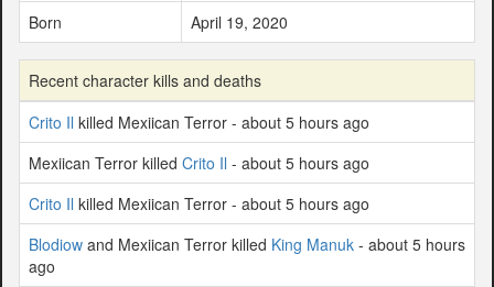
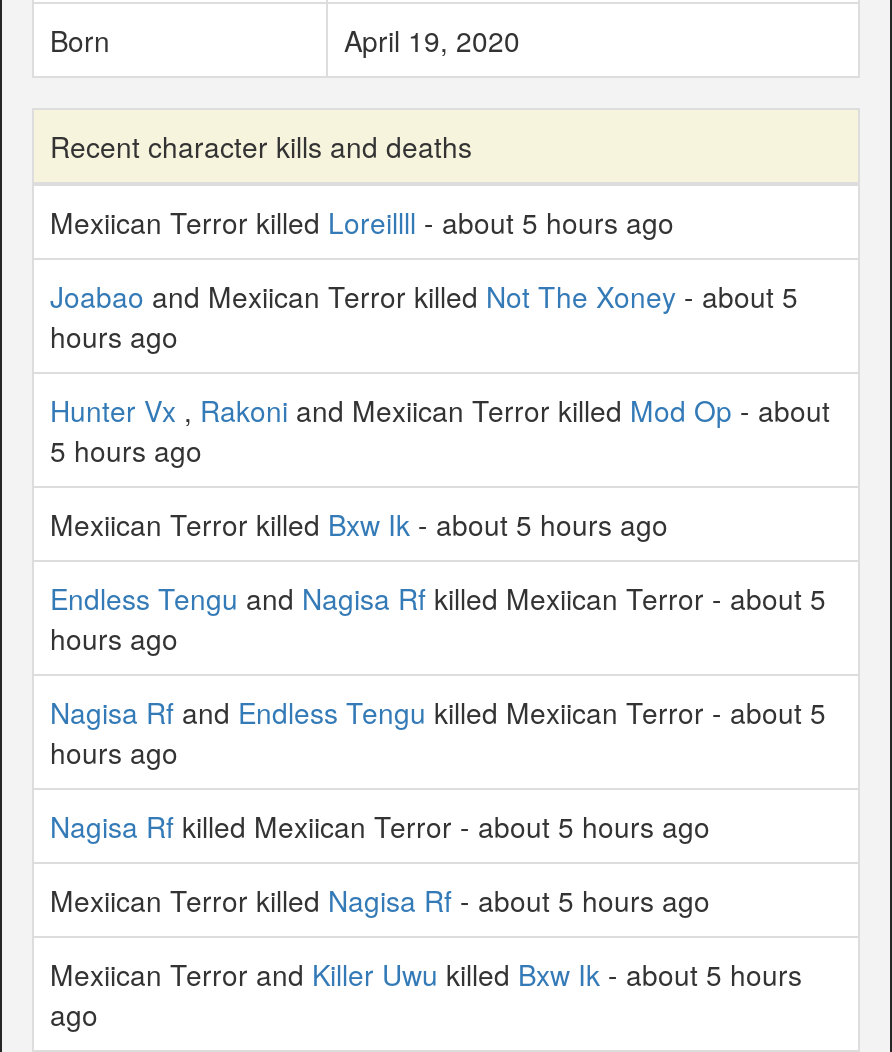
[29,111,465,255] Crito Il killed Mexiican Terror - about 5 hours ago | Mexiican Terror killed Crito Il - about 5 hours ago | Crito Il killed Mexiican Terror - about 5 hours ago | Blodiow and Mexiican Terror killed King Manuk - about 5 hours -> [50,201,830,993] Mexiican Terror killed Loreillll - about 5 hours ago | Joabao and Mexiican Terror killed Not The Xoney - about 5 | hours ago | Hunter Vx, Rakoni and Mexiican Terror killed Mod Op - about | 5 hours ago | Mexiican Terror killed Bxw Ik - about 5 hours ago | Endless Tengu and Nagisa Rf killed Mexiican Terror - about 5 | hours ago | Nagisa Rf and Endless Tengu killed Mexiican Terror - about 5 | hours ago | Nagisa Rf killed Mexiican Terror - about 5 hours ago | Mexiican Terror killed Nagisa Rf - about 5 hours ago | Mexiican Terror and Killer Uwu killed Bxw Ik - about 5 hours

